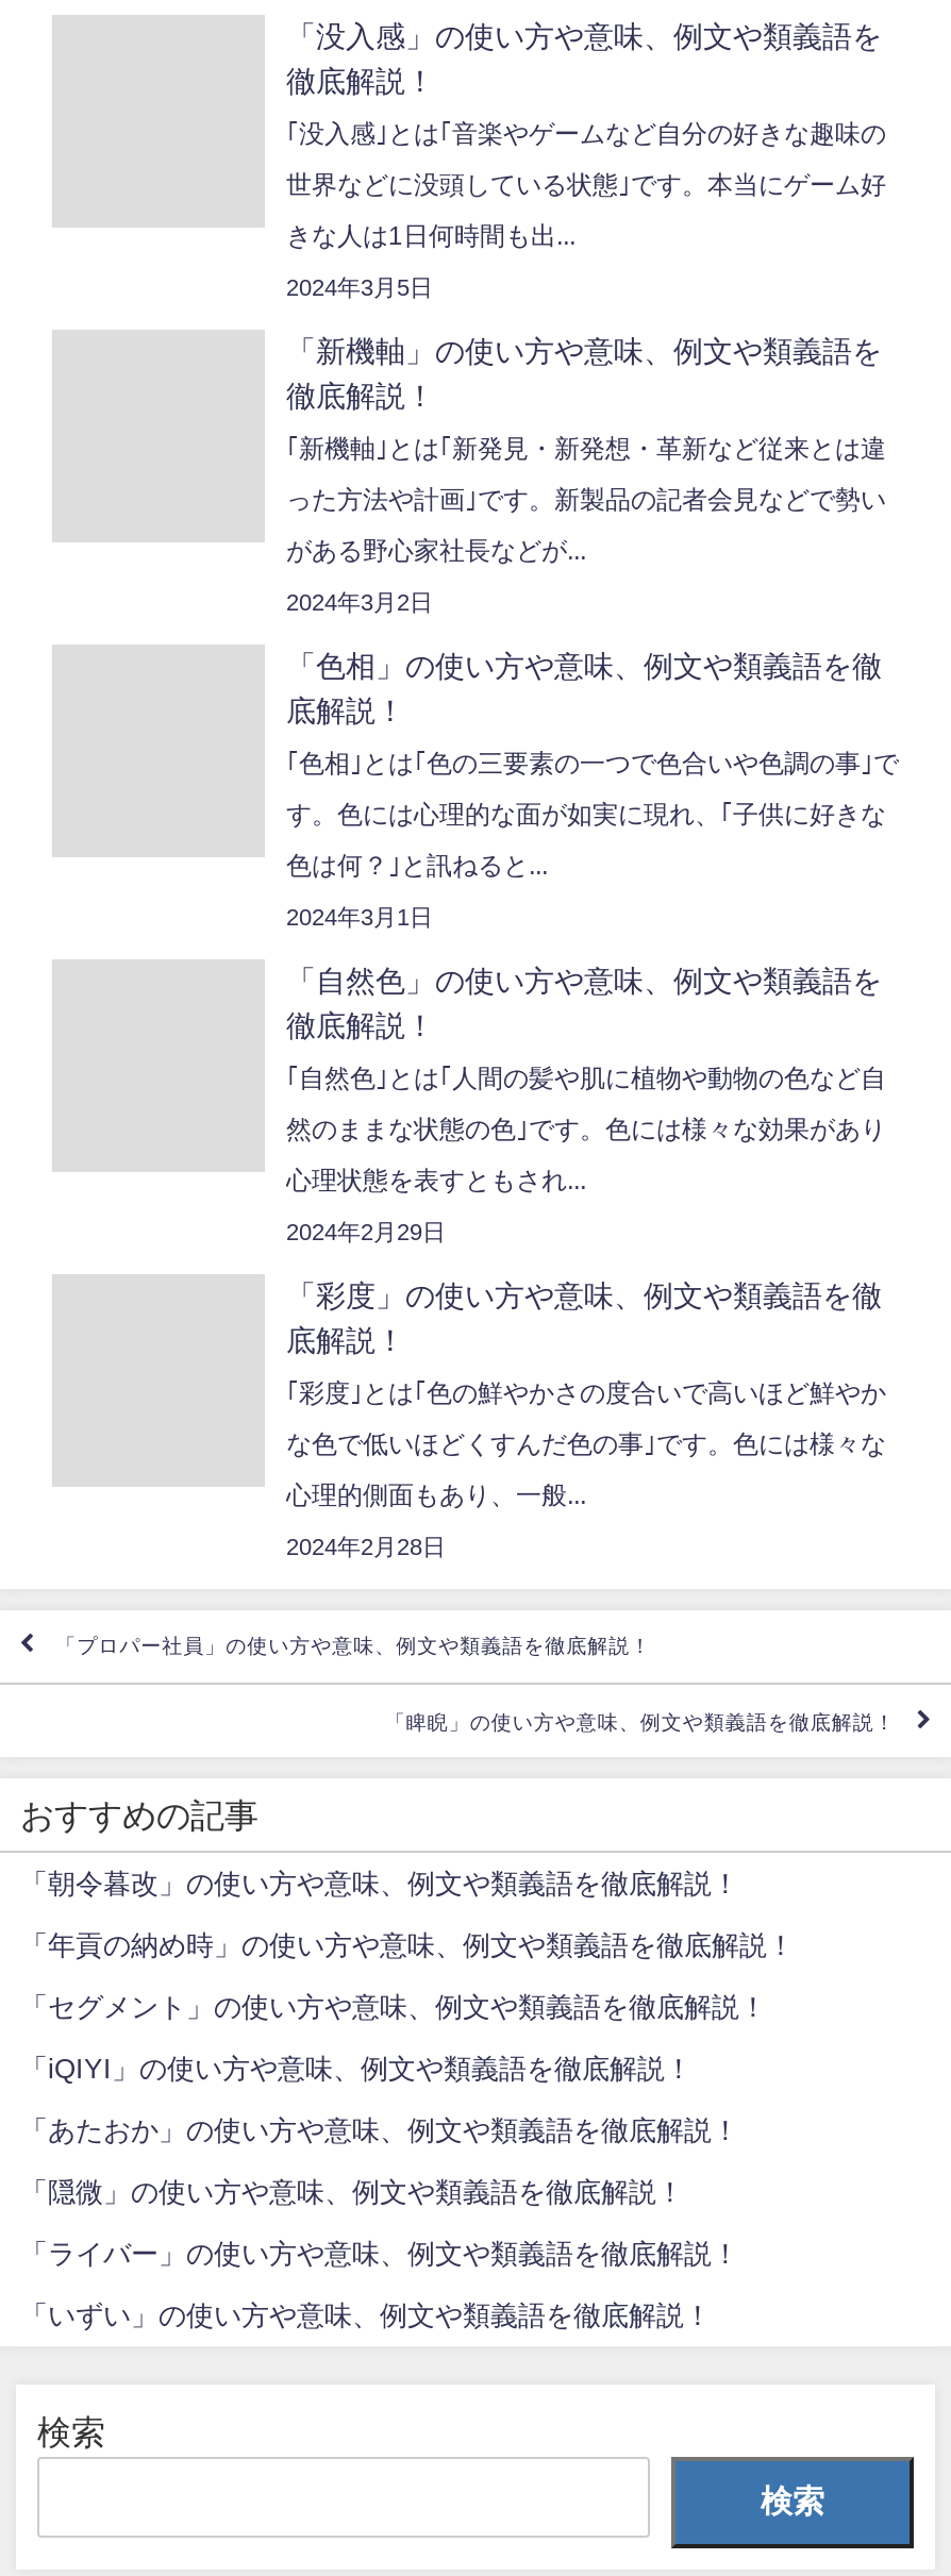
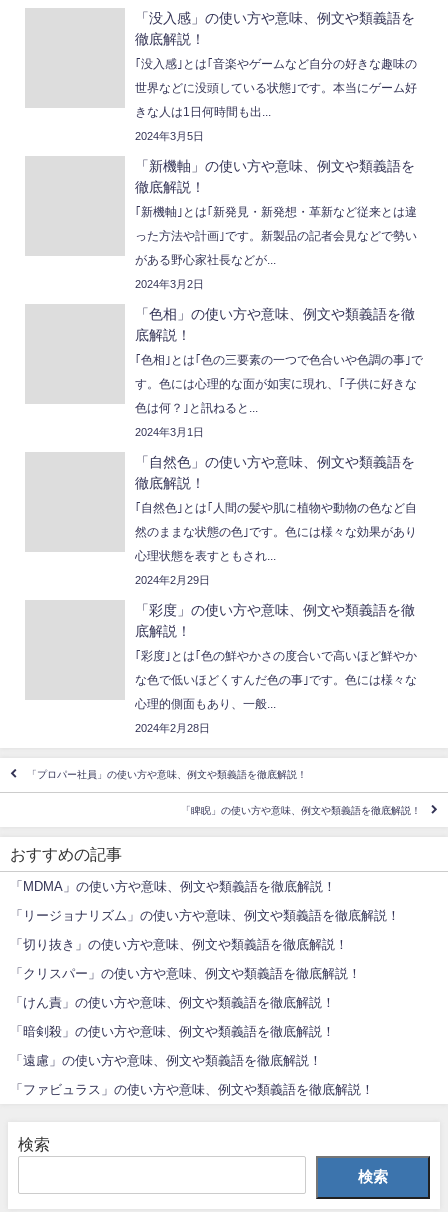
[20,1870,739,1898] 「朝令暮改」の使い方や意味、例文や類義語を徹底解説！ -> [10,880,336,893] 「MDMA」の使い方や意味、例文や類義語を徹底解説！
[20,1932,795,1960] 「年貢の納め時」の使い方や意味、例文や類義語を徹底解説！ -> [10,909,400,922] 「リージョナリズム」の使い方や意味、例文や類義語を徹底解説！
[20,1994,767,2021] 「セグメント」の使い方や意味、例文や類義語を徹底解説！ -> [10,938,348,951] 「切り抜き」の使い方や意味、例文や類義語を徹底解説！
[20,2055,693,2083] 「iQIYI」の使い方や意味、例文や類義語を徹底解説！ -> [10,967,361,980] 「クリスパー」の使い方や意味、例文や類義語を徹底解説！
[20,2117,739,2145] 「あたおか」の使い方や意味、例文や類義語を徹底解説！ -> [10,996,335,1009] 「けん責」の使い方や意味、例文や類義語を徹底解説！
[20,2179,684,2207] 「隠微」の使い方や意味、例文や類義語を徹底解説！ -> [10,1025,335,1038] 「暗剣殺」の使い方や意味、例文や類義語を徹底解説！
[20,2241,739,2268] 「ライバー」の使い方や意味、例文や類義語を徹底解説！ -> [10,1054,322,1067] 「遠慮」の使い方や意味、例文や類義語を徹底解説！
[20,2302,712,2330] 「いずい」の使い方や意味、例文や類義語を徹底解説！ -> [10,1083,374,1096] 「ファビュラス」の使い方や意味、例文や類義語を徹底解説！

